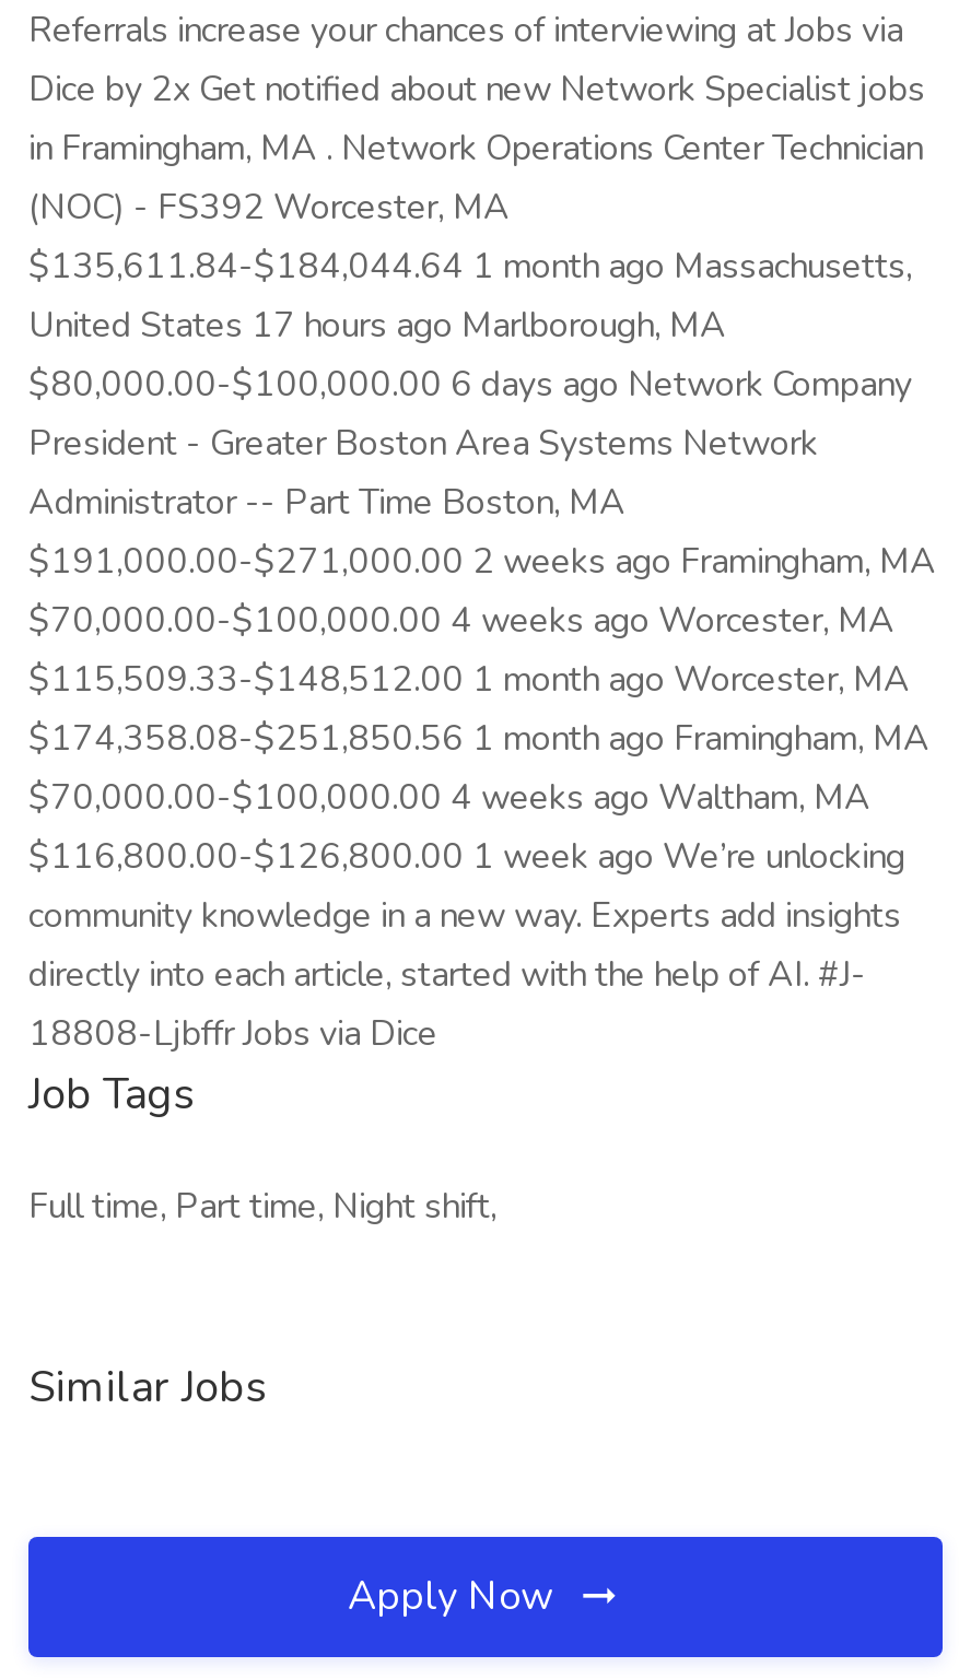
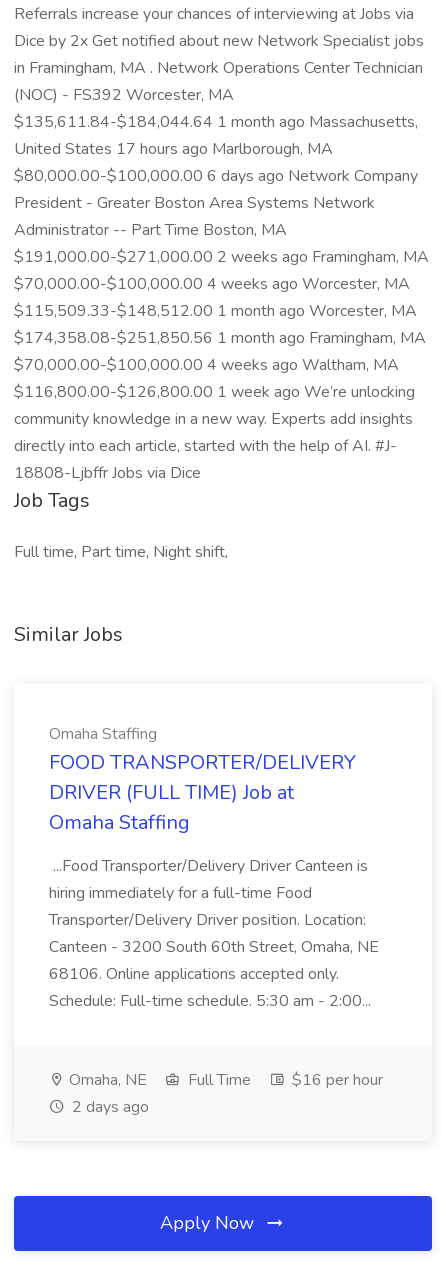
none -> [49,723,379,1012] Omaha Staffing | FOOD TRANSPORTER/DELIVERY | DRIVER (FULL TIME) Job at | Omaha Staffing | ...Food Transporter/Delivery Driver Canteen is | hiring immediately for a full-time Food | Transporter/Delivery Driver position. Location: | Canteen - 3200 South 60th Street, Omaha, NE | 68106. Online applications accepted only. | Schedule: Full-time schedule. 5:30 am - 2:00...
none -> [65,1069,383,1118] Omaha, NE | Full Time | $16 per hour | 2 days ago

